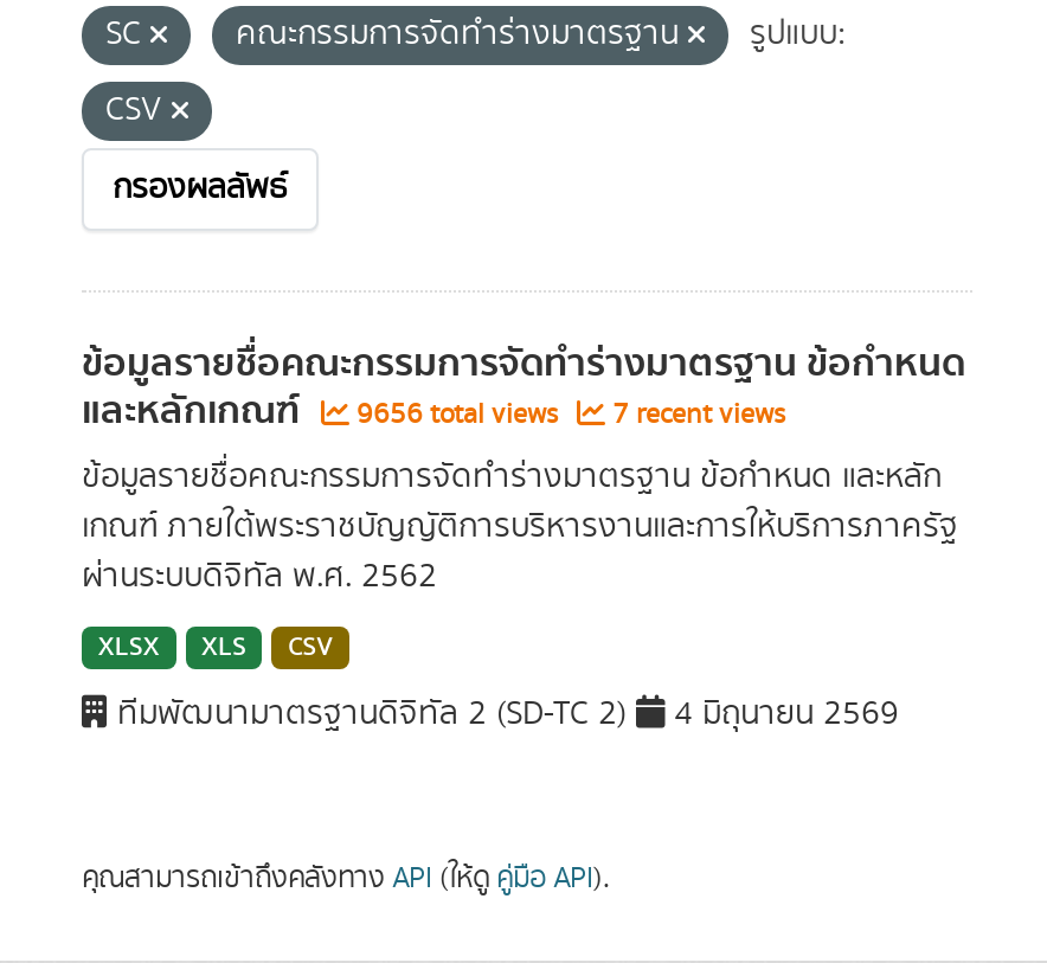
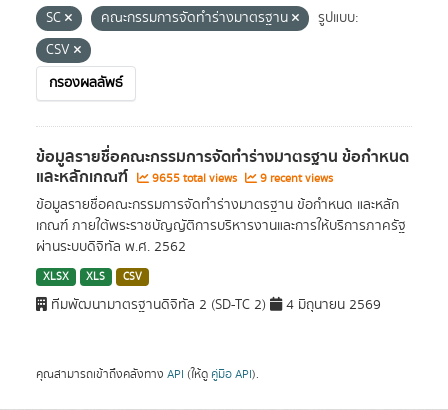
[349,394,565,435] 9656 total views -> [149,170,240,187] 9655 total views
[605,394,785,435] 7 recent views -> [257,170,333,187] 9 recent views

